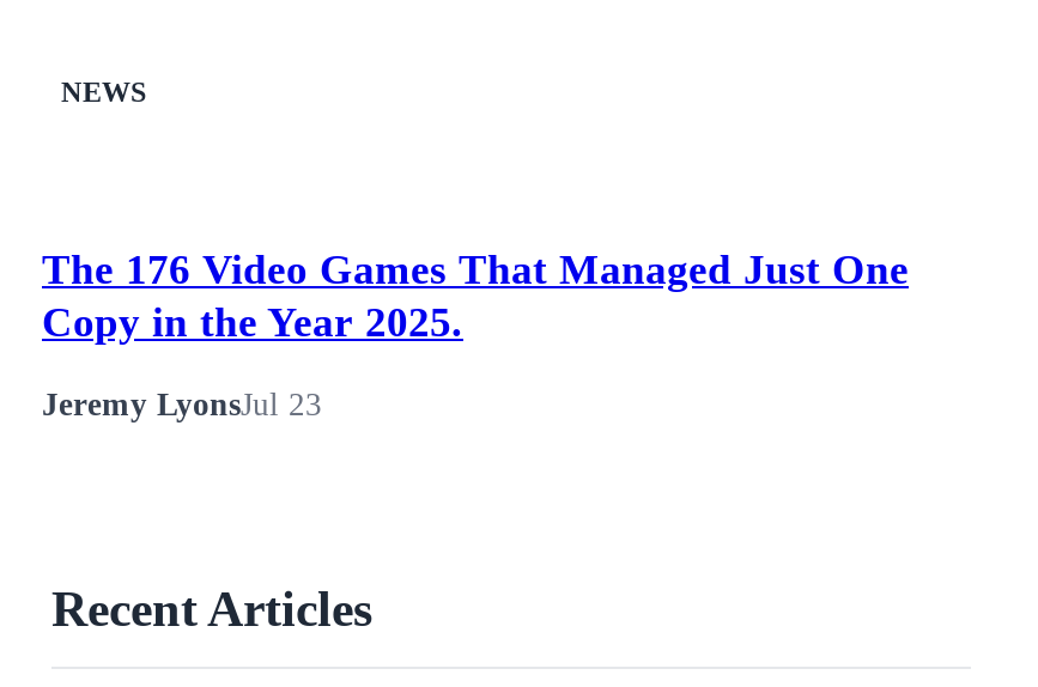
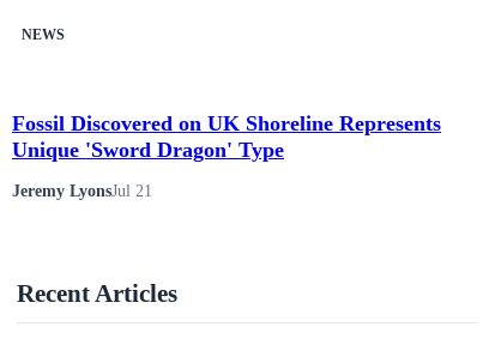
[42,245,909,345] The 176 Video Games That Managed Just One | Copy in the Year 2025. -> [12,111,441,161] Fossil Discovered on UK Shoreline Represents | Unique 'Sword Dragon' Type
[42,386,322,422] Jeremy LyonsJul 23 -> [12,182,152,200] Jeremy LyonsJul 21

